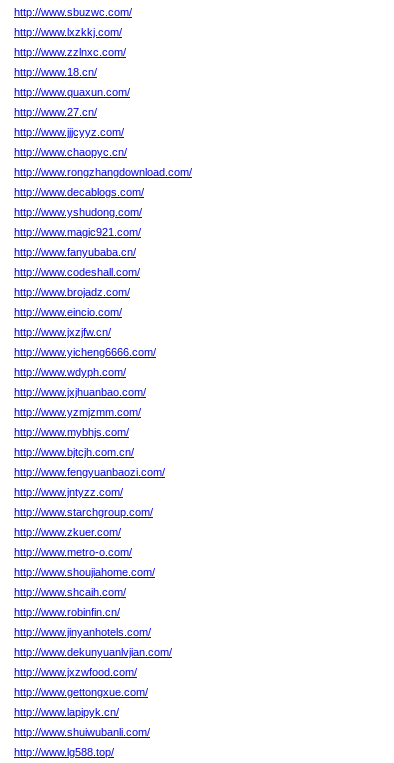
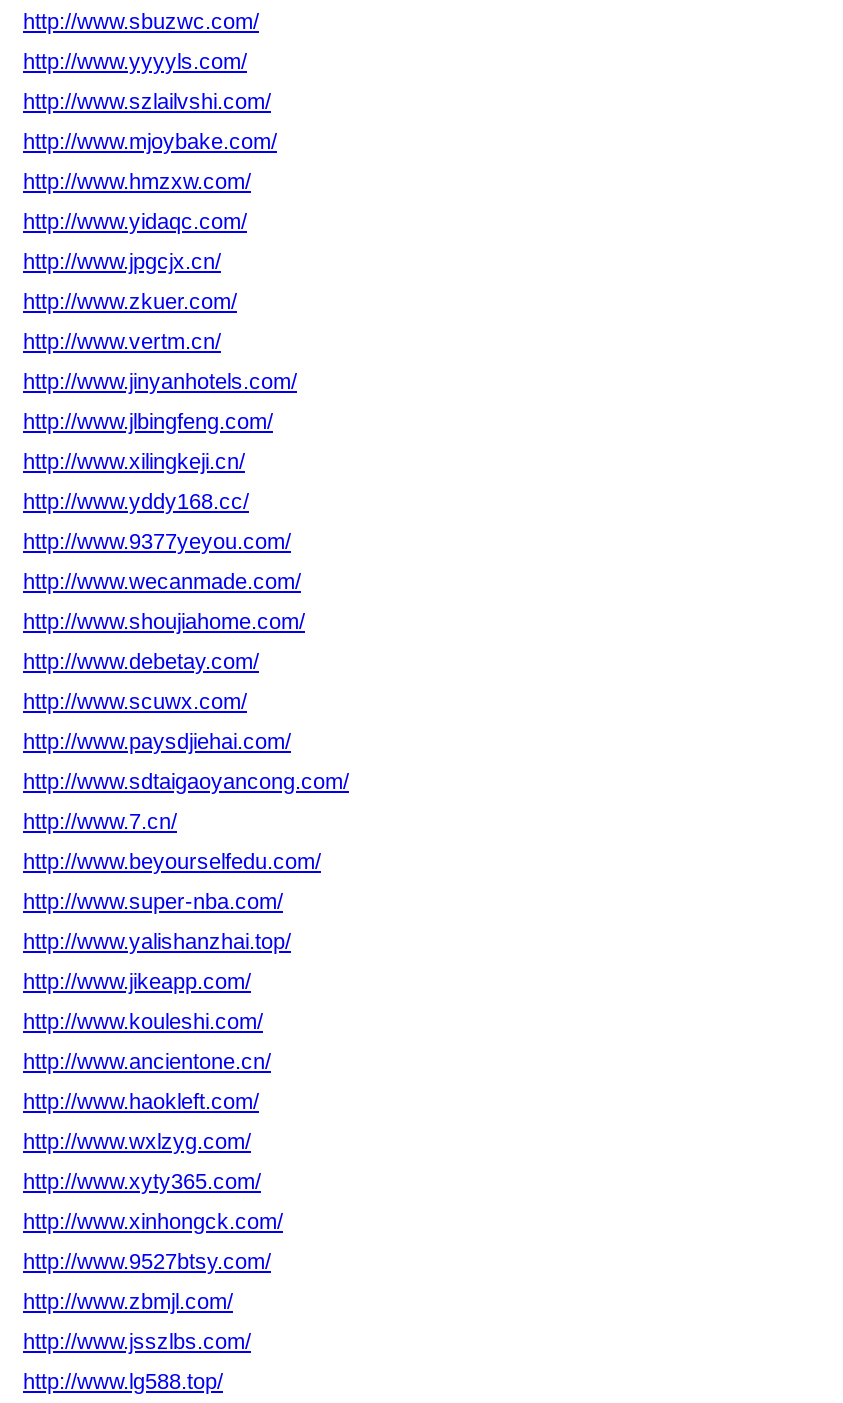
[14,26,192,518] http://www.lxzkkj.com/ | http://www.zzlnxc.com/ | http://www.18.cn/ | http://www.quaxun.com/ | http://www.27.cn/ | http://www.jjjcyyz.com/ | http://www.chaopyc.cn/ | http://www.rongzhangdownload.com/ | http://www.decablogs.com/ | http://www.yshudong.com/ | http://www.magic921.com/ | http://www.fanyubaba.cn/ | http://www.codeshall.com/ | http://www.brojadz.com/ | http://www.eincio.com/ | http://www.jxzjfw.cn/ | http://www.yicheng6666.com/ | http://www.wdyph.com/ | http://www.jxjhuanbao.com/ | http://www.yzmjzmm.com/ | http://www.mybhjs.com/ | http://www.bjtcjh.com.cn/ | http://www.fengyuanbaozi.com/ | http://www.jntyzz.com/ | http://www.starchgroup.com/ -> [23,49,277,273] http://www.yyyyls.com/ | http://www.szlailvshi.com/ | http://www.mjoybake.com/ | http://www.hmzxw.com/ | http://www.yidaqc.com/ | http://www.jpgcjx.cn/
moved [14,526,121,538] -> [23,289,237,313]: http://www.zkuer.com/
[14,546,132,558] http://www.metro-o.com/ -> [23,329,301,593] http://www.vertm.cn/ | http://www.jlbingfeng.com/ | http://www.xilingkeji.cn/ | http://www.yddy168.cc/ | http://www.9377yeyou.com/ | http://www.wecanmade.com/
moved [14,566,155,578] -> [23,609,305,633]: http://www.shoujiahome.com/
[14,586,172,738] http://www.shcaih.com/ | http://www.robinfin.cn/ | http://www.dekunyuanlvjian.com/ | http://www.jxzwfood.com/ | http://www.gettongxue.com/ | http://www.lapipyk.cn/ | http://www.shuiwubanli.com/ -> [23,649,349,1353] http://www.debetay.com/ | http://www.scuwx.com/ | http://www.paysdjiehai.com/ | http://www.sdtaigaoyancong.com/ | http://www.7.cn/ | http://www.beyourselfedu.com/ | http://www.super-nba.com/ | http://www.yalishanzhai.top/ | http://www.jikeapp.com/ | http://www.kouleshi.com/ | http://www.ancientone.cn/ | http://www.haokleft.com/ | http://www.wxlzyg.com/ | http://www.xyty365.com/ | http://www.xinhongck.com/ | http://www.9527btsy.com/ | http://www.zbmjl.com/ | http://www.jsszlbs.com/
moved [14,626,151,638] -> [23,369,297,393]: http://www.jinyanhotels.com/

